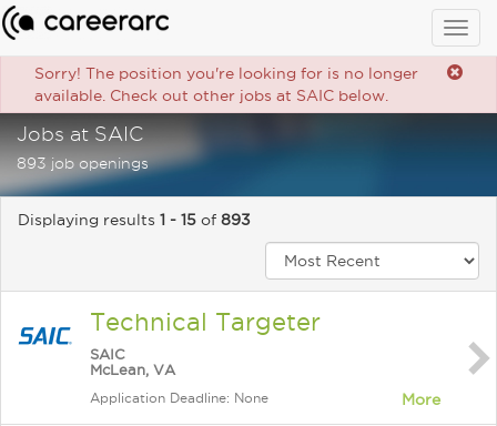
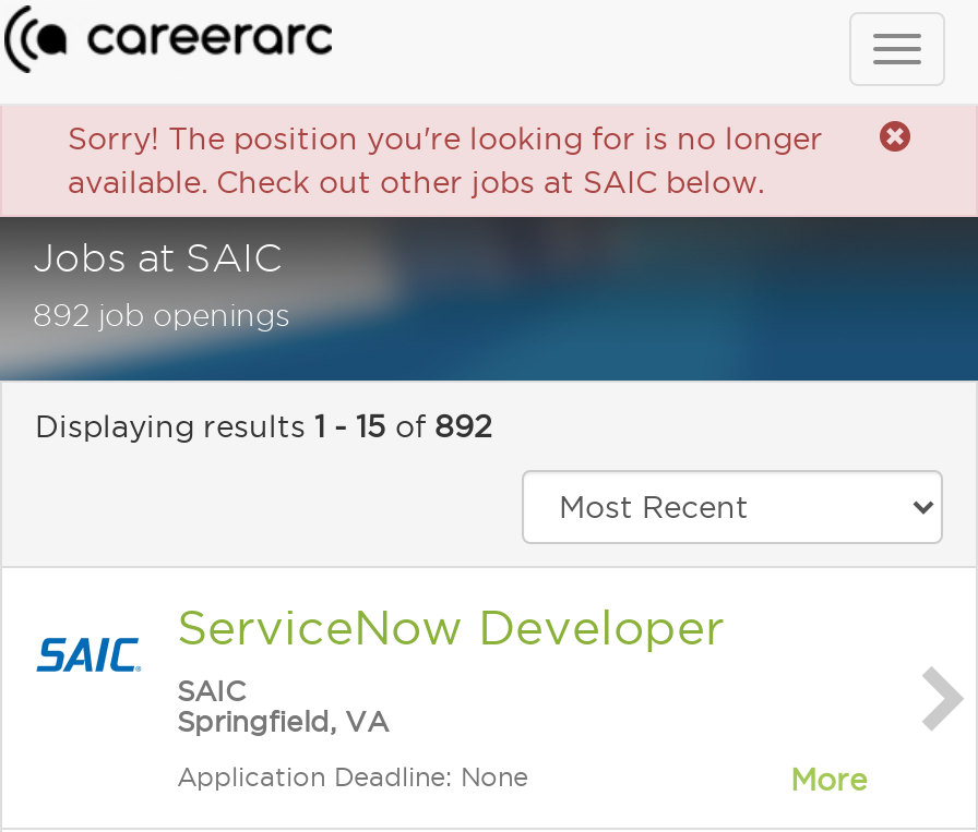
[17,154,149,172] 893 job openings -> [33,298,290,333] 892 job openings
[18,211,251,229] Displaying results 1 - 15 of 893 -> [35,409,491,444] Displaying results 1 - 15 of 892
[90,308,321,335] Technical Targeter -> [177,601,725,653] ServiceNow Developer
[90,362,175,377] McLean, VA -> [177,706,389,736] Springfield, VA

